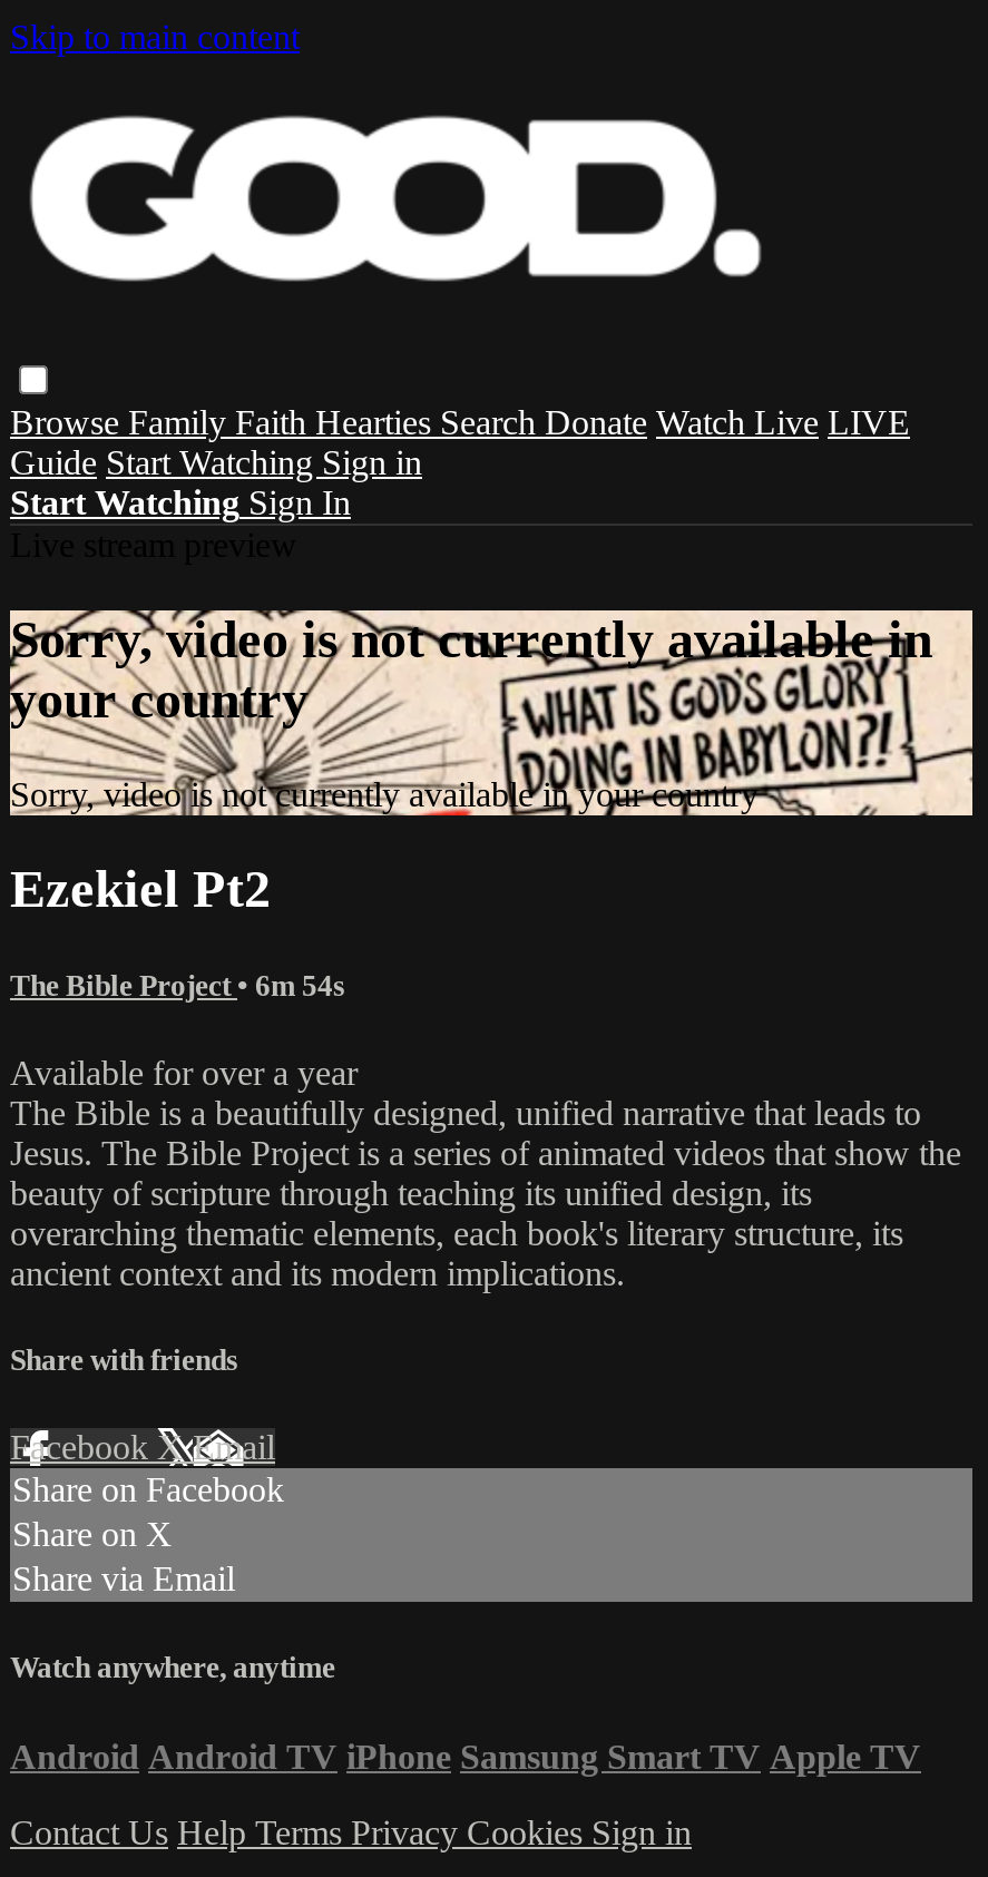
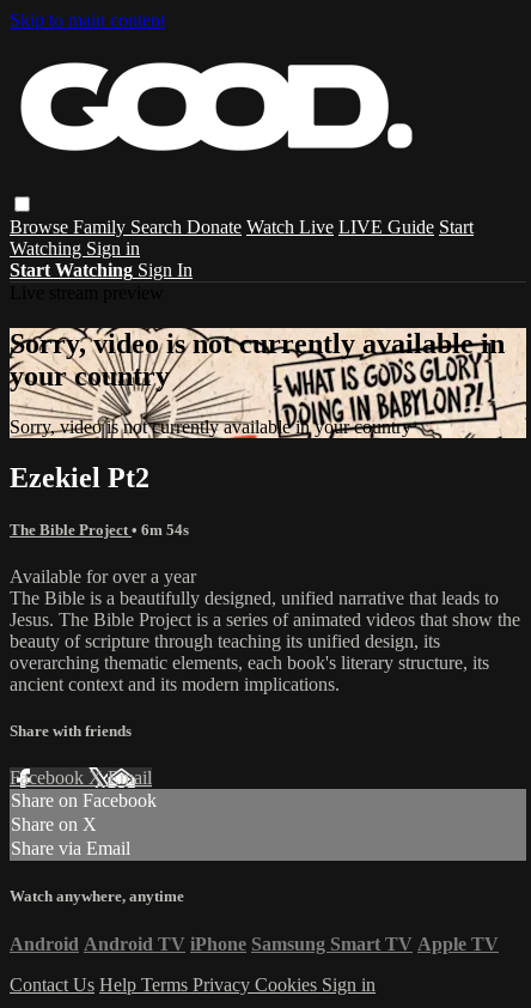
[10,403,910,481] Browse Family Faith Hearties Search Donate Watch Live LIVE | Guide Start Watching Sign in -> [10,217,474,258] Browse Family Search Donate Watch Live LIVE Guide Start | Watching Sign in

